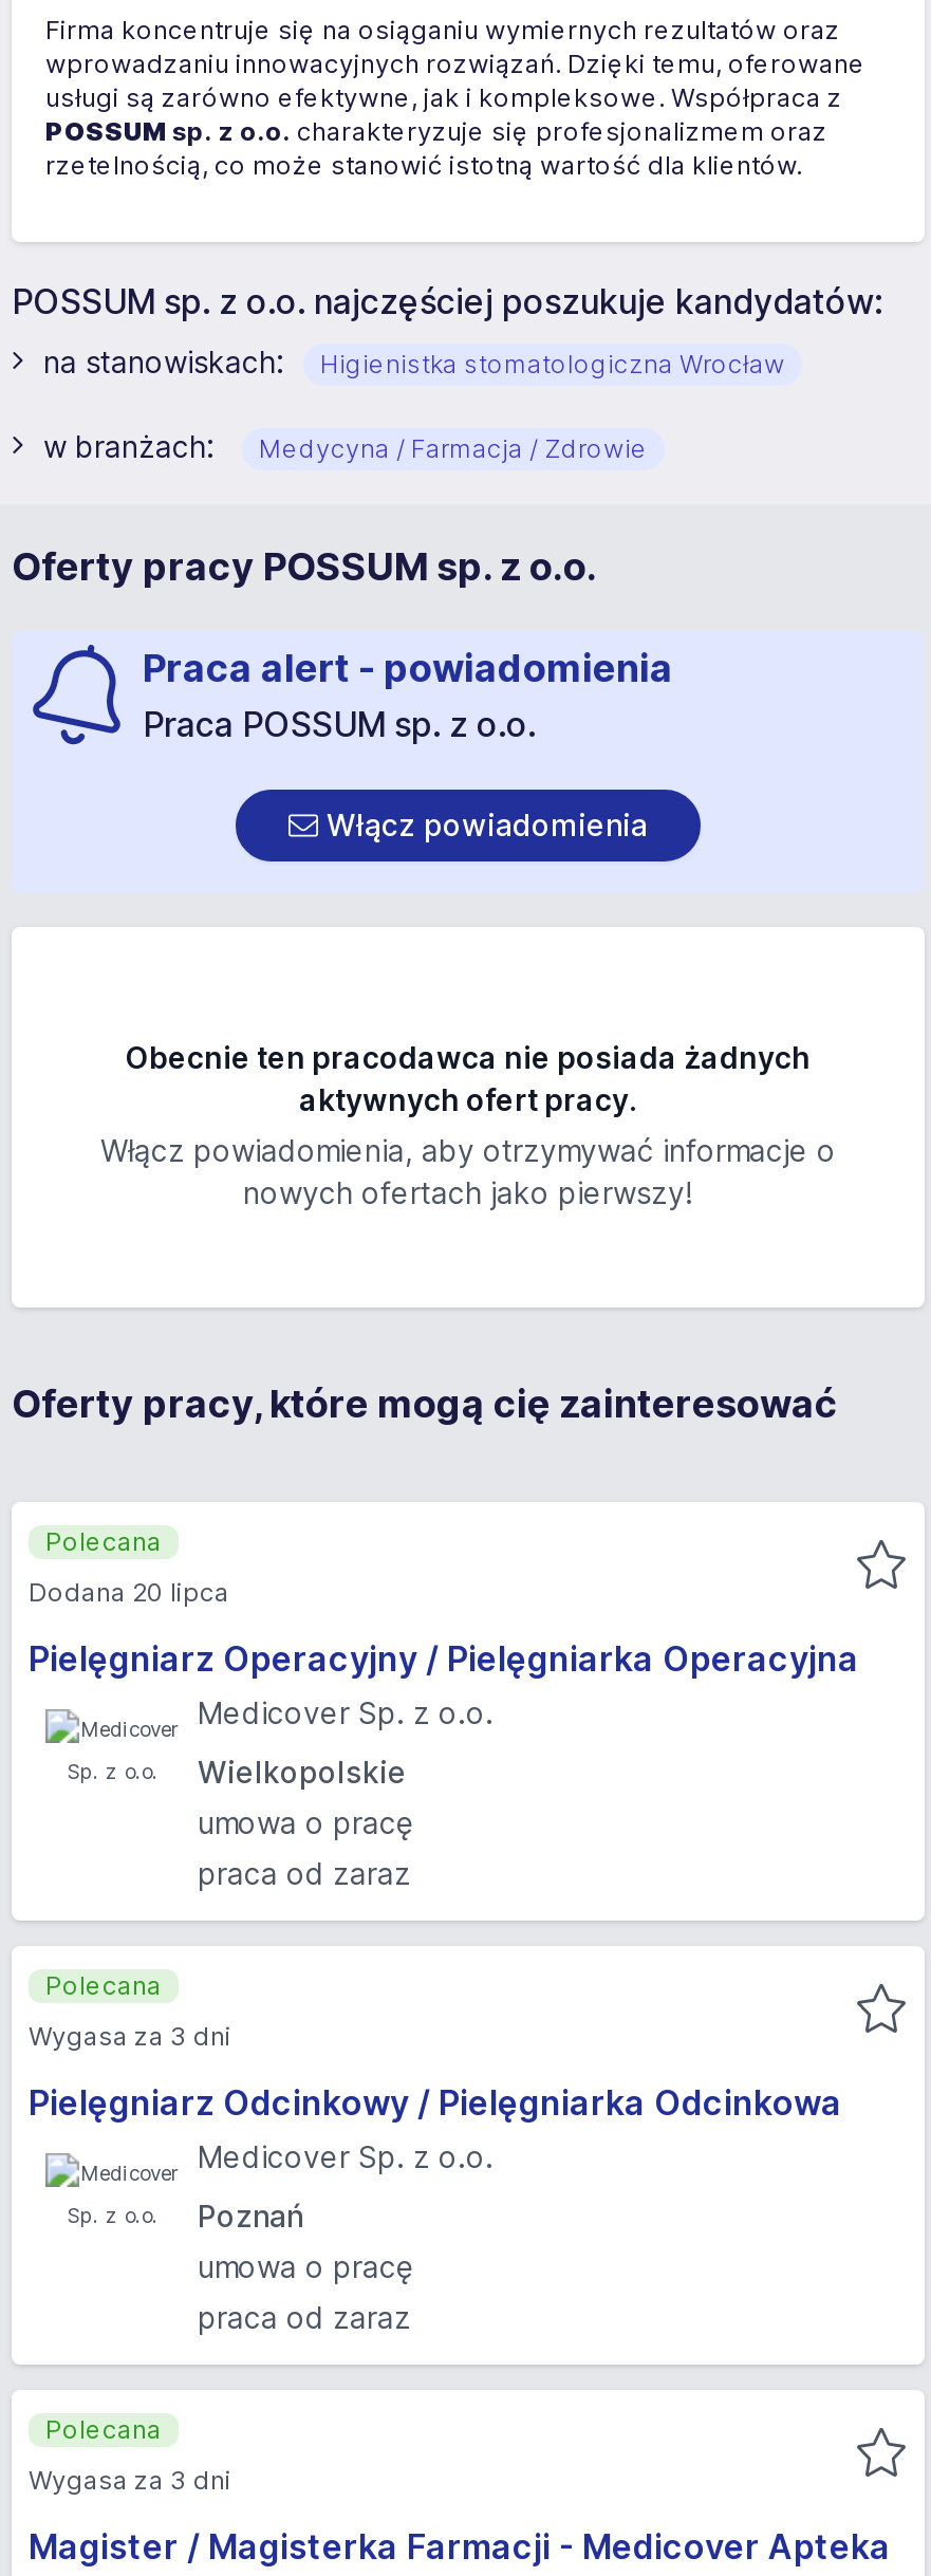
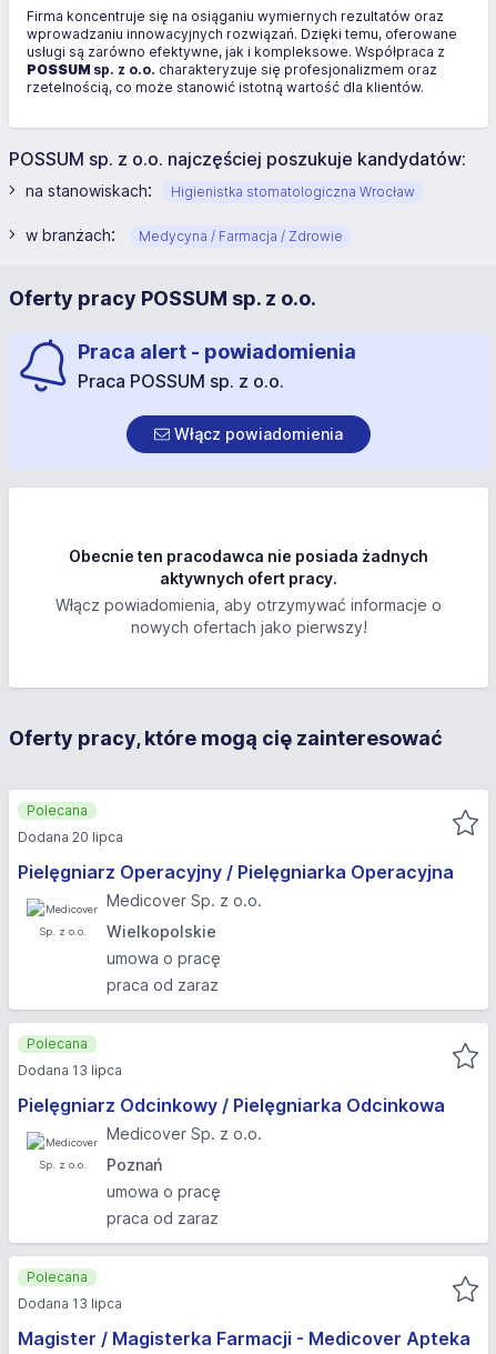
[29,2020,231,2052] Wygasa za 3 dni -> [18,1062,122,1079] Dodana 13 lipca
[29,2464,231,2496] Wygasa za 3 dni -> [18,1295,122,1312] Dodana 13 lipca

